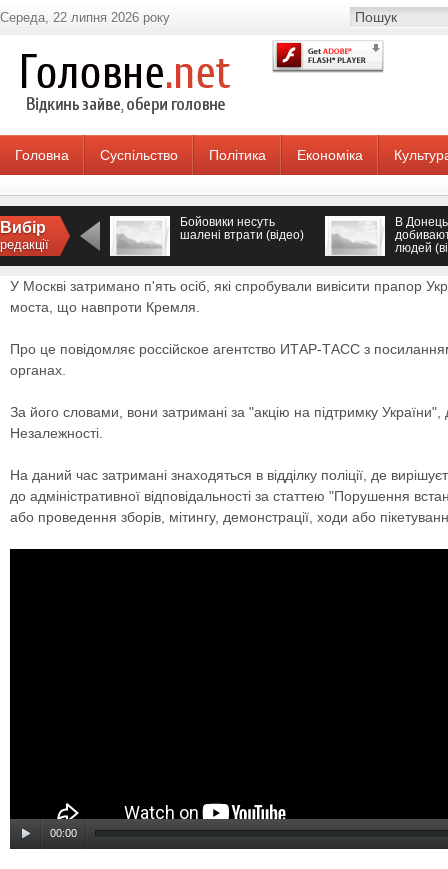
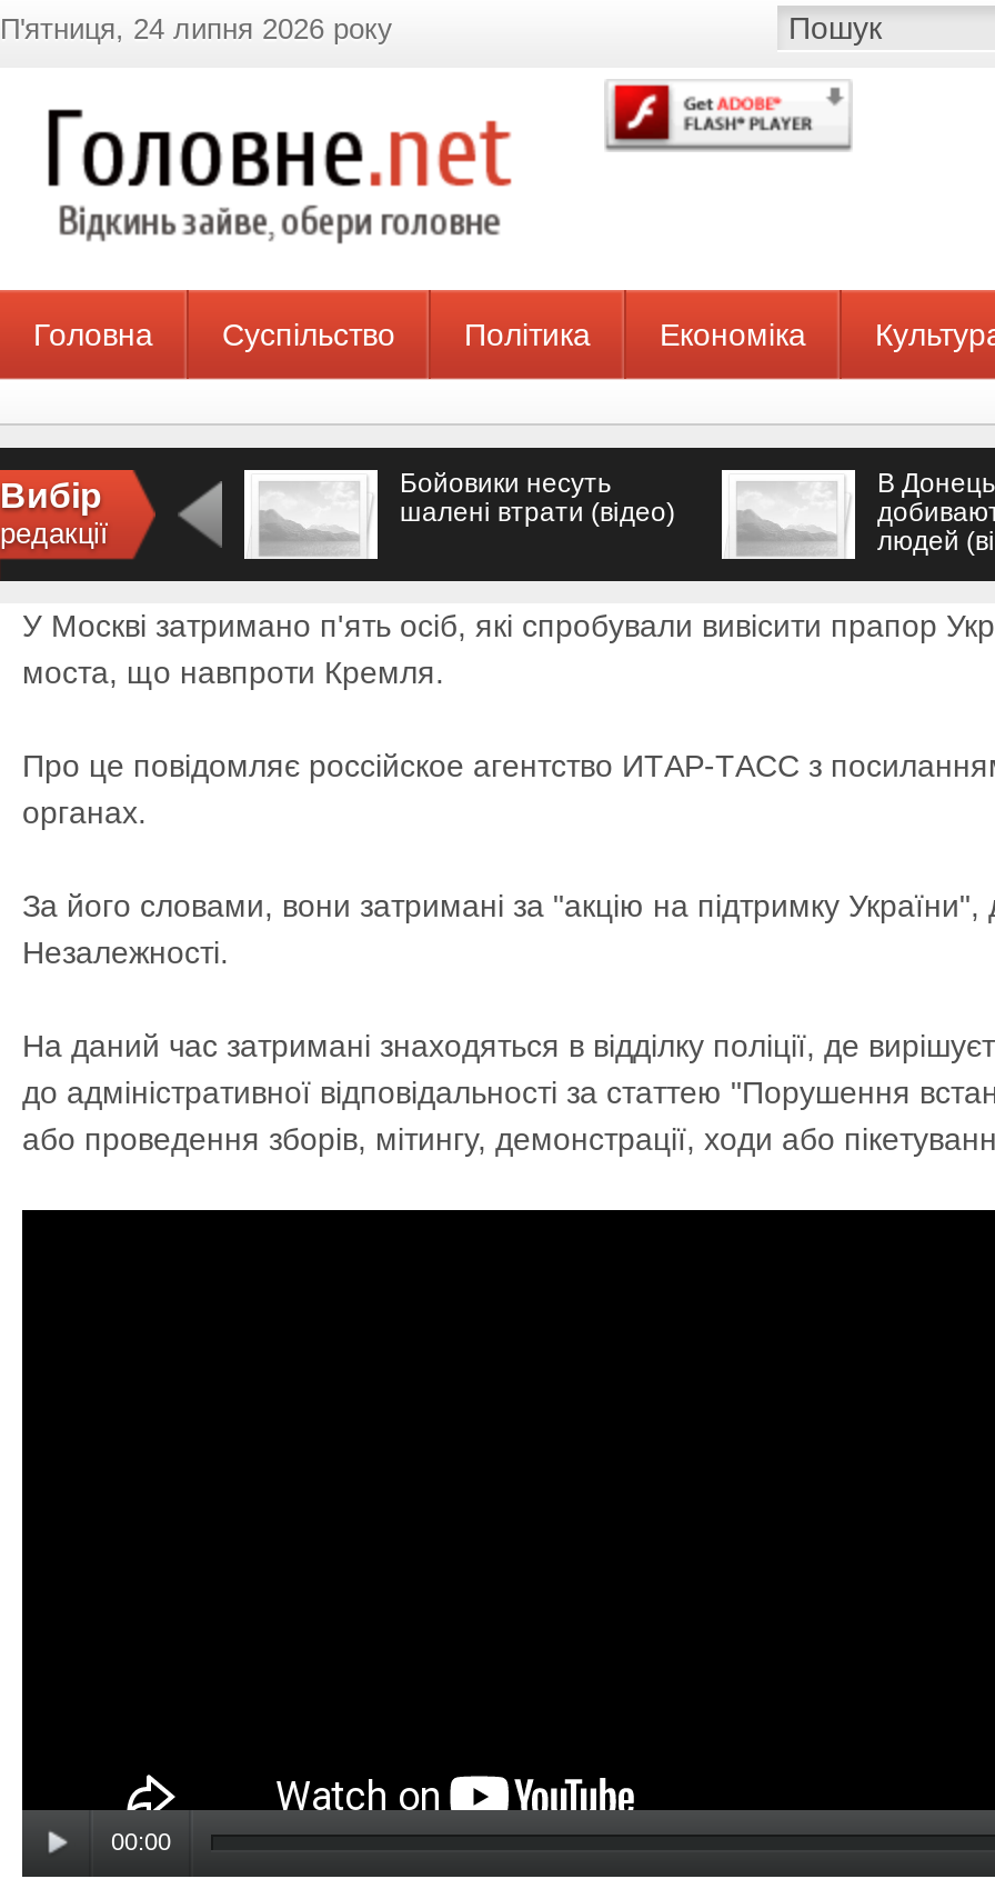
[0,10,170,25] Середа, 22 липня 2026 року -> [0,12,393,46] П'ятниця, 24 липня 2026 року

